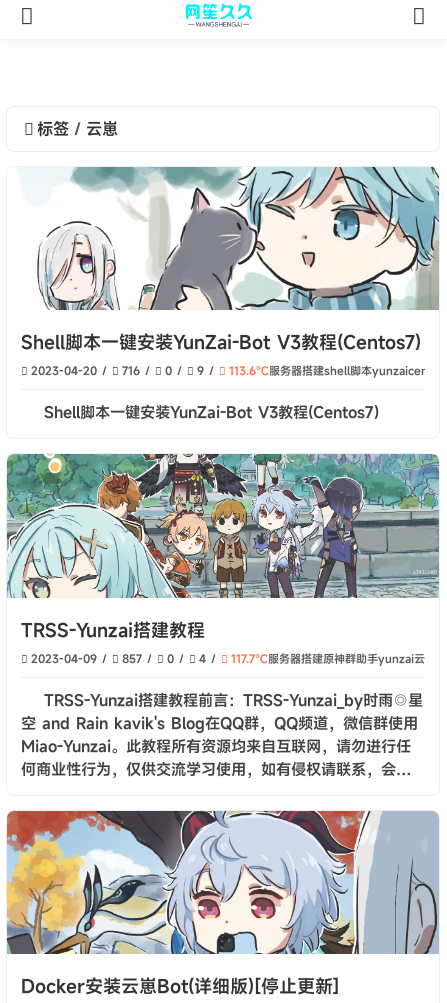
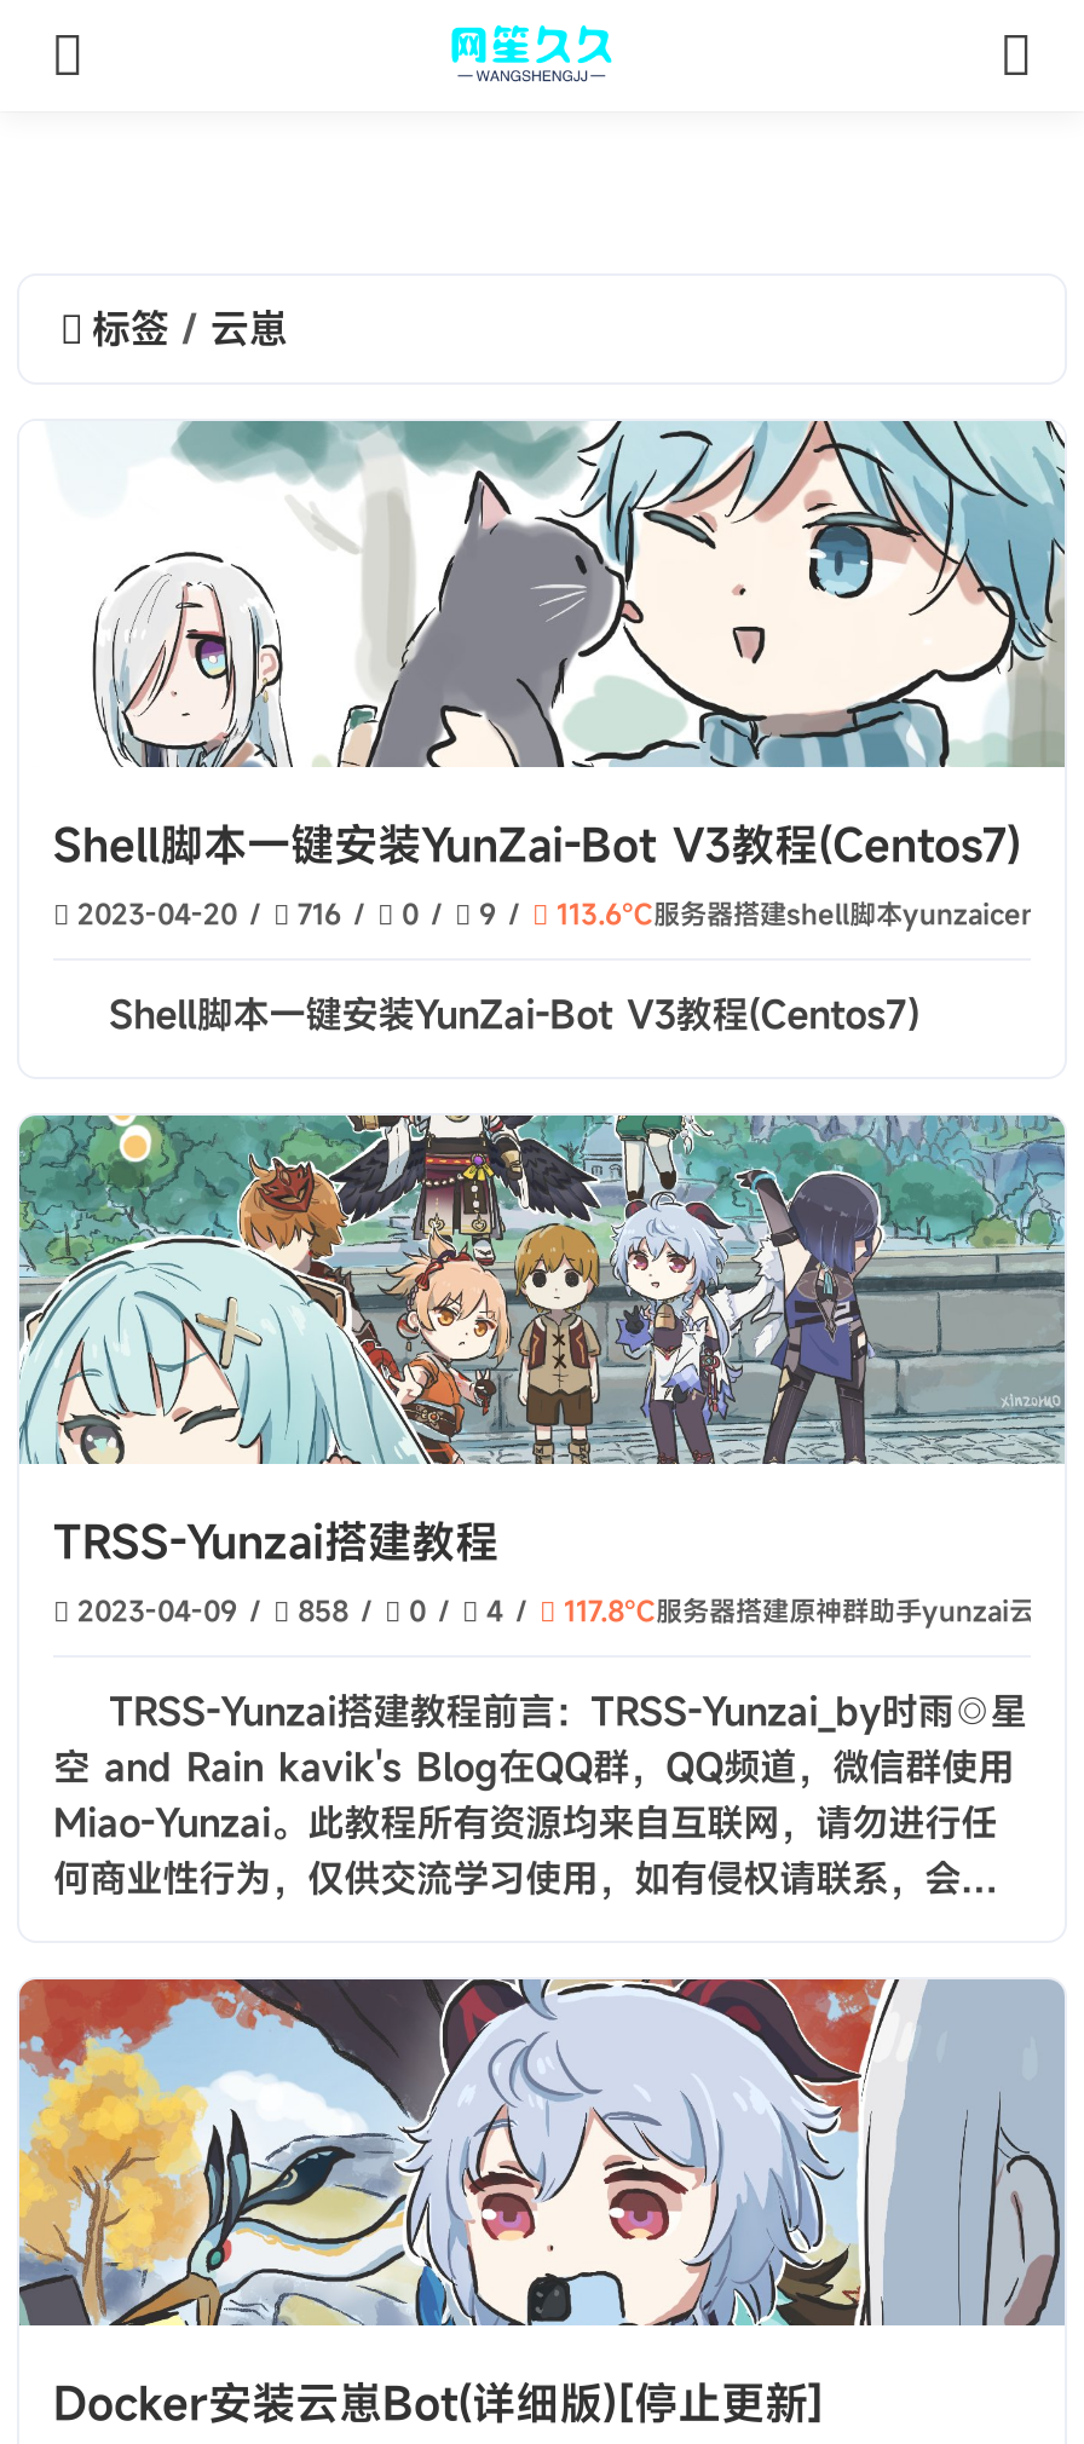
[122,651,142,666] 857 -> [298,1591,348,1628] 858
[231,651,436,666] 117.7℃服务器搭建原神群助手yunzai云崽 -> [564,1591,1062,1628] 117.8℃服务器搭建原神群助手yunzai云崽

